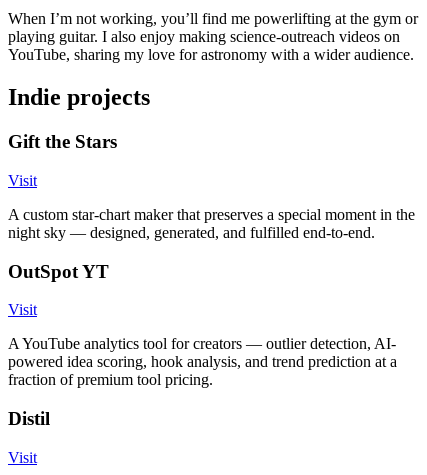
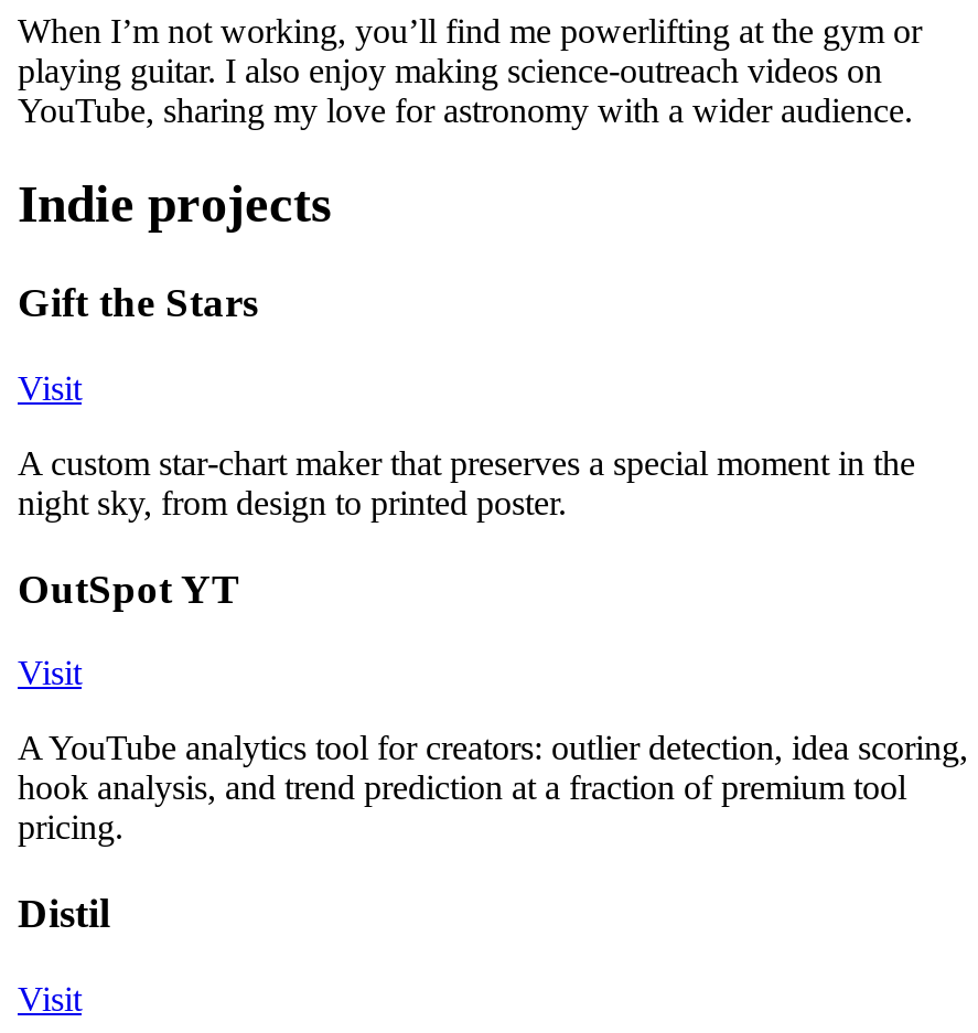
[8,224,375,241] night sky — designed, generated, and fulfilled end-to-end. -> [18,484,567,521] night sky, from design to printed poster.
[8,335,397,388] A YouTube analytics tool for creators — outlier detection, AI- | powered idea scoring, hook analysis, and trend prediction at a | fraction of premium tool pricing. -> [18,729,968,846] A YouTube analytics tool for creators: outlier detection, idea scoring, | hook analysis, and trend prediction at a fraction of premium tool | pricing.

